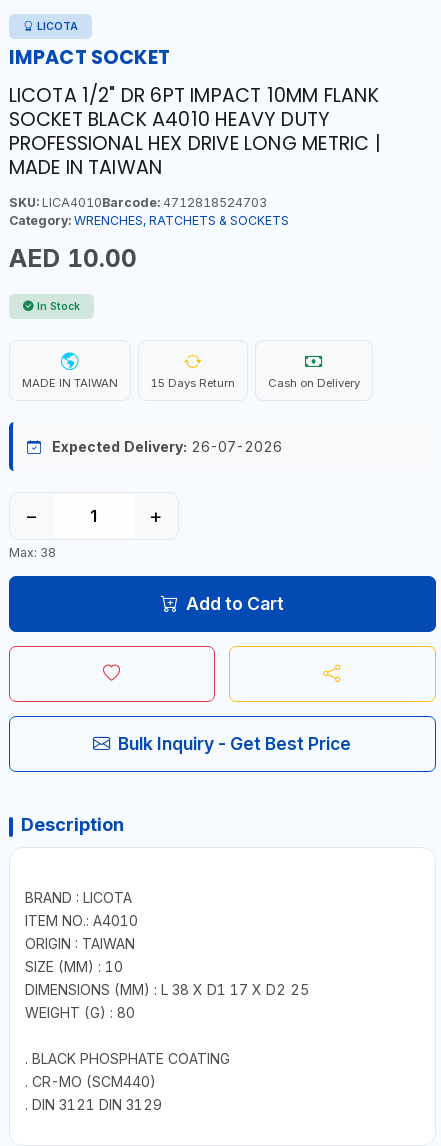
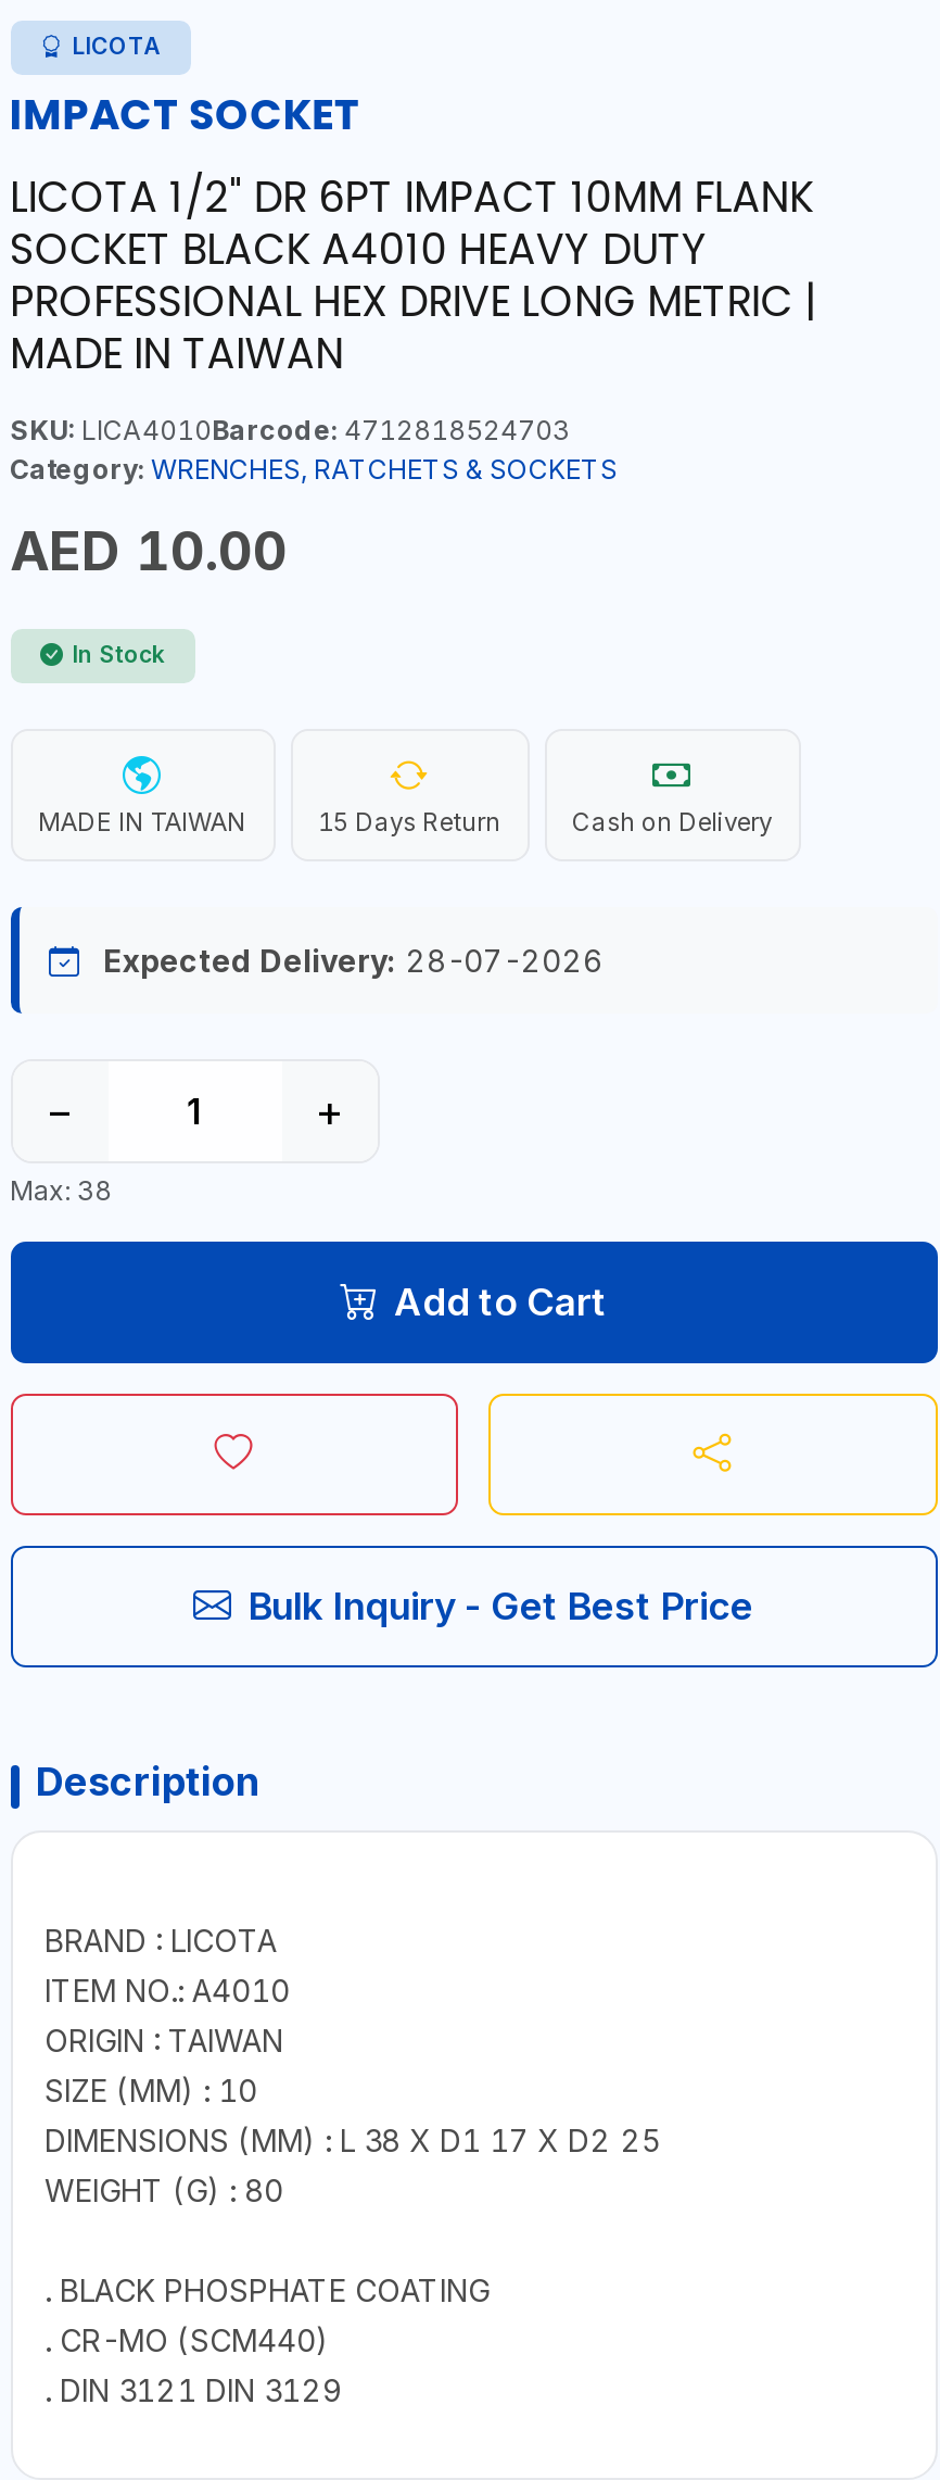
[51,438,281,455] Expected Delivery: 26-07-2026 -> [103,942,602,979] Expected Delivery: 28-07-2026

